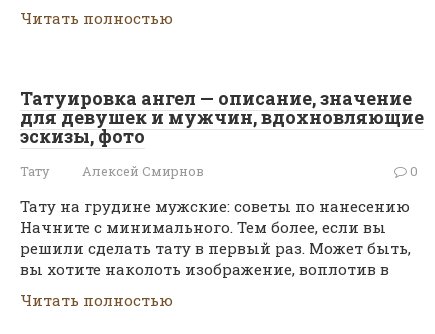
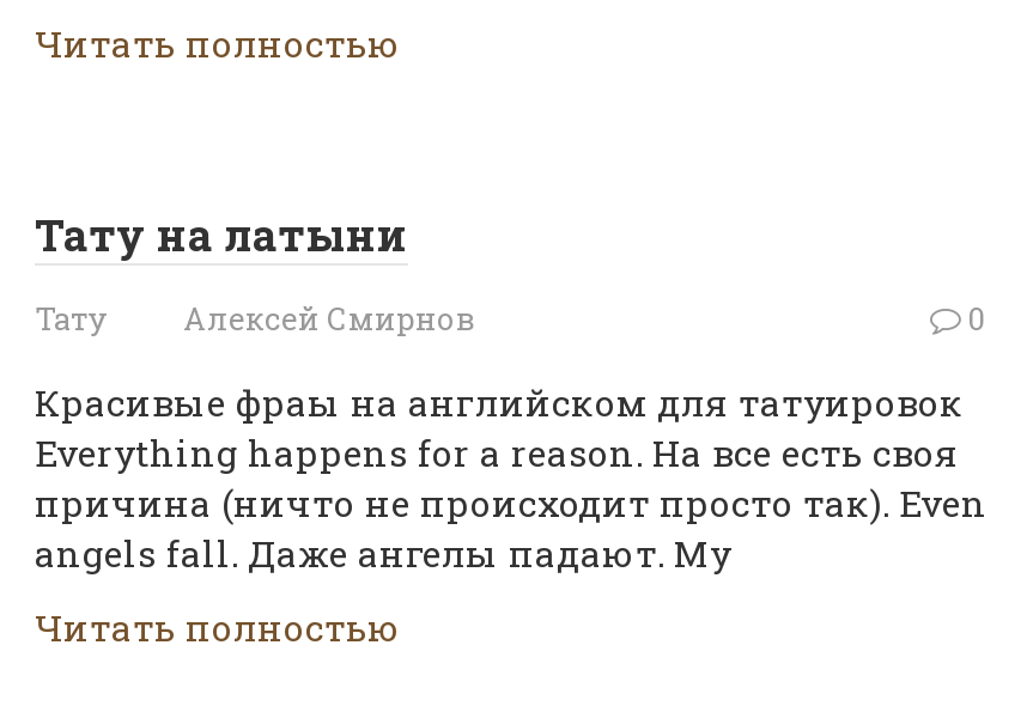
[20,86,424,148] Татуировка ангел — описание, значение | для девушек и мужчин, вдохновляющие | эскизы, фото -> [35,206,408,263] Тату на латыни
[20,196,411,279] Тату на грудине мужские: советы по нанесению | Начните с минимального. Тем более, если вы | решили сделать тату в первый раз. Может быть, | вы хотите наколоть изображение, воплотив в -> [35,378,988,577] Красивые фраы на английском для татуировок | Everything happens for a reason. На все есть своя | причина (ничто не происходит просто так). Even | angels fall. Даже ангелы падают. My

